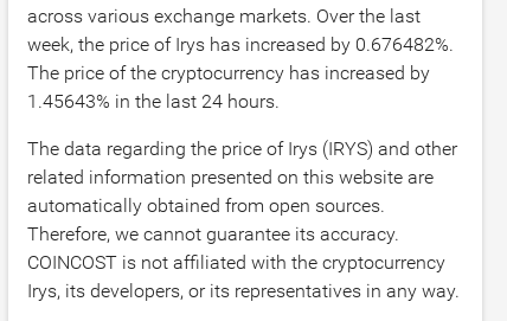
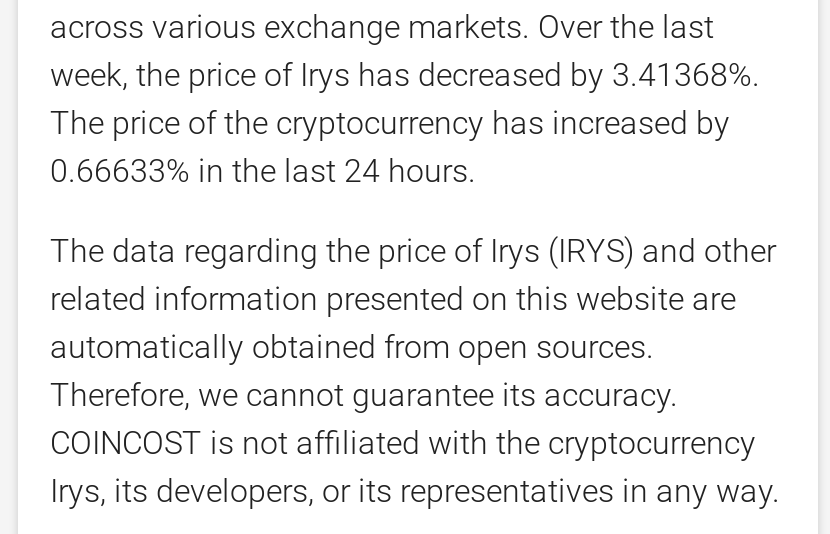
[27,33,454,55] week, the price of Irys has increased by 0.676482%. -> [50,55,760,93] week, the price of Irys has decreased by 3.41368%.
[27,89,280,112] 1.45643% in the last 24 hours. -> [50,151,476,189] 0.66633% in the last 24 hours.

